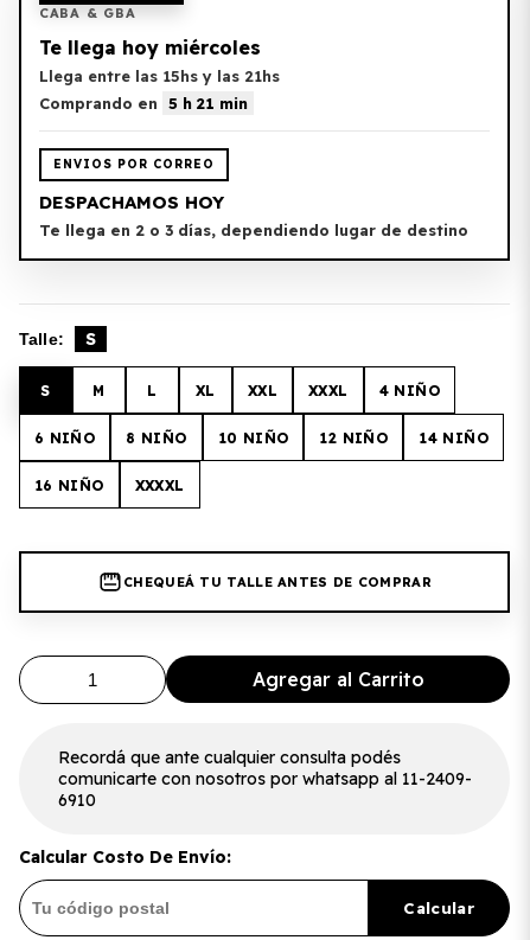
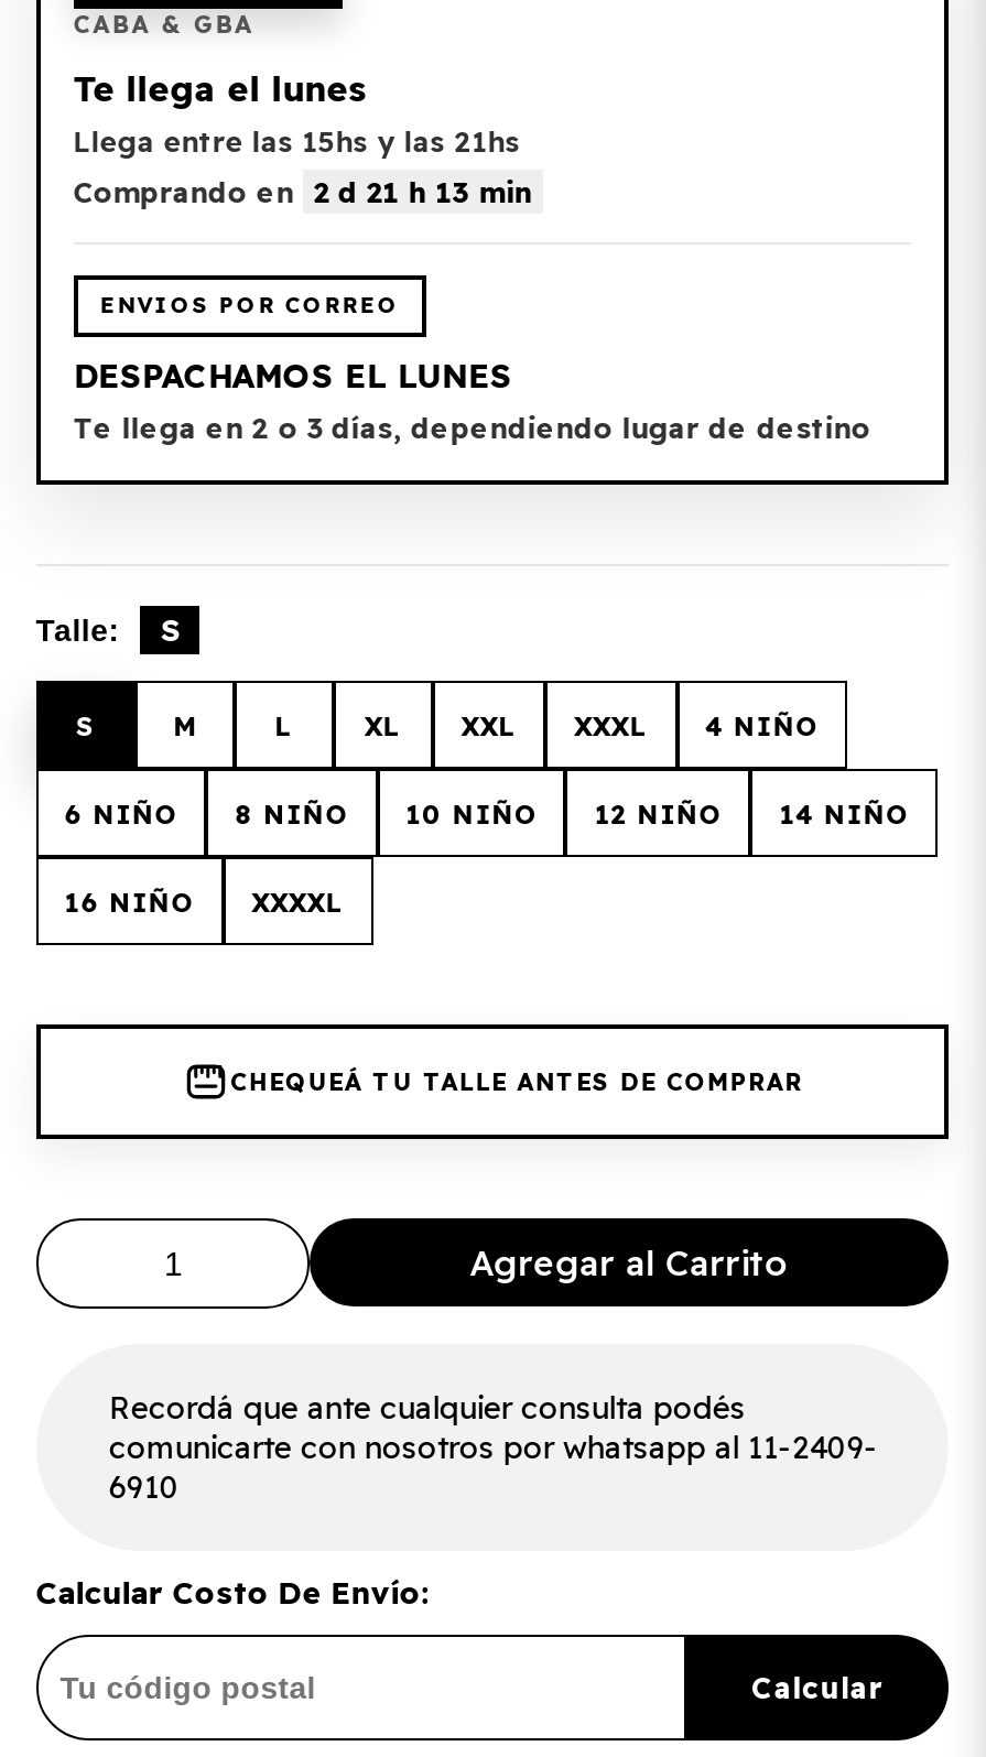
[39,36,261,59] Te llega hoy miércoles -> [73,66,369,110] Te llega el lunes
[39,94,248,113] Comprando en 5 h 21 min -> [73,174,532,209] Comprando en 2 d 21 h 13 min
[39,191,224,213] DESPACHAMOS HOY -> [73,355,512,397] DESPACHAMOS EL LUNES

